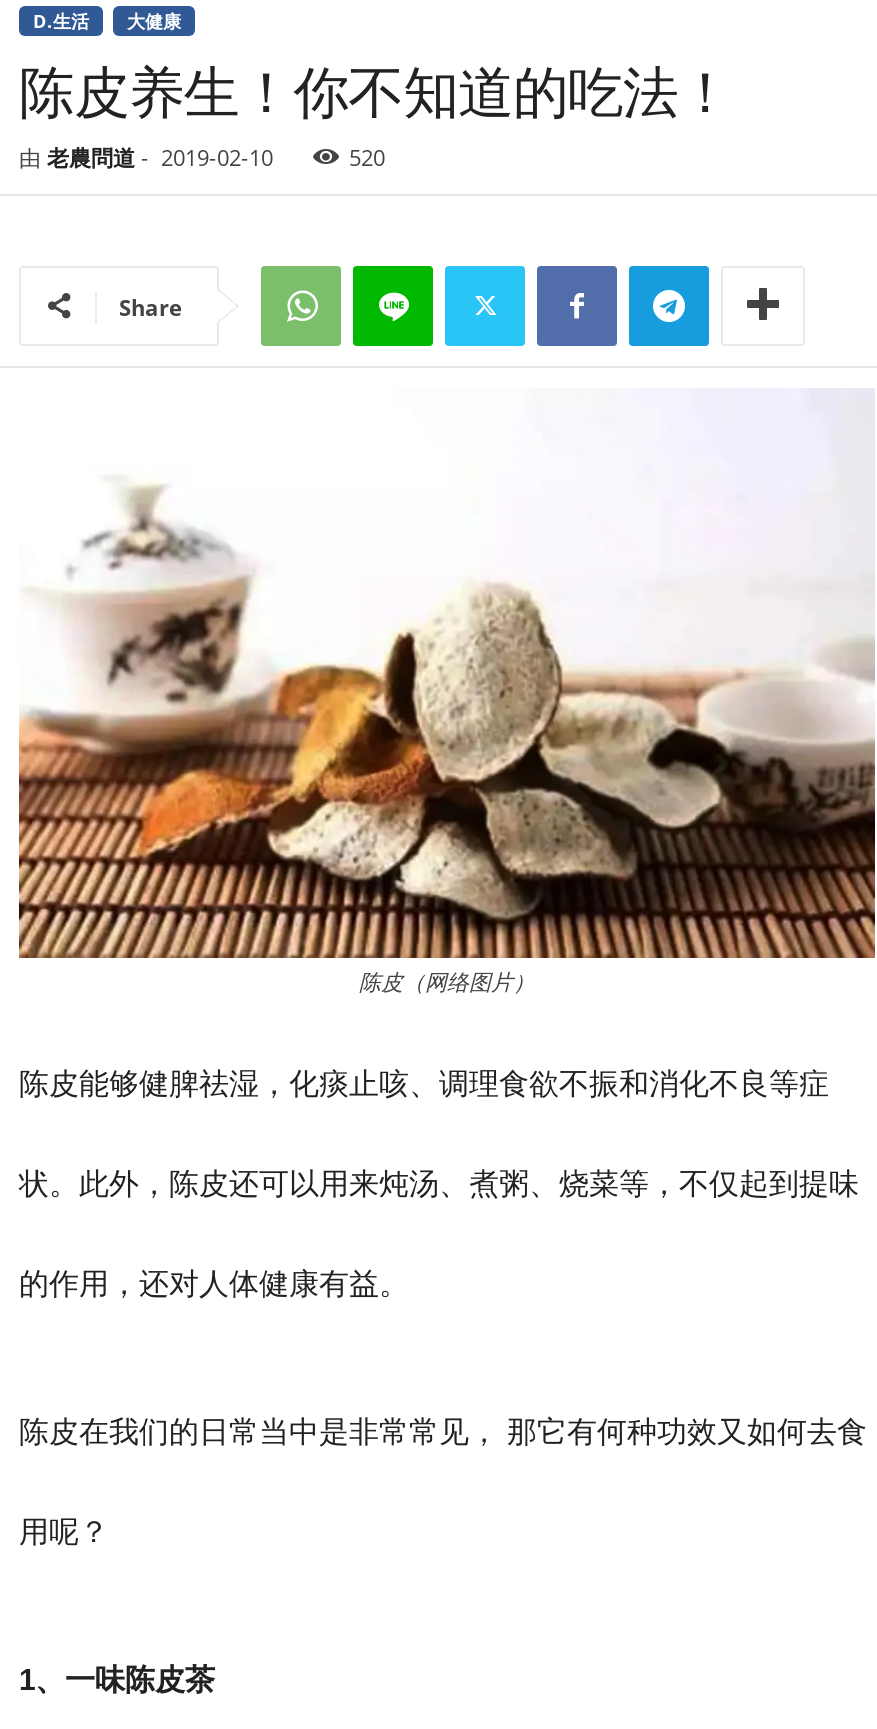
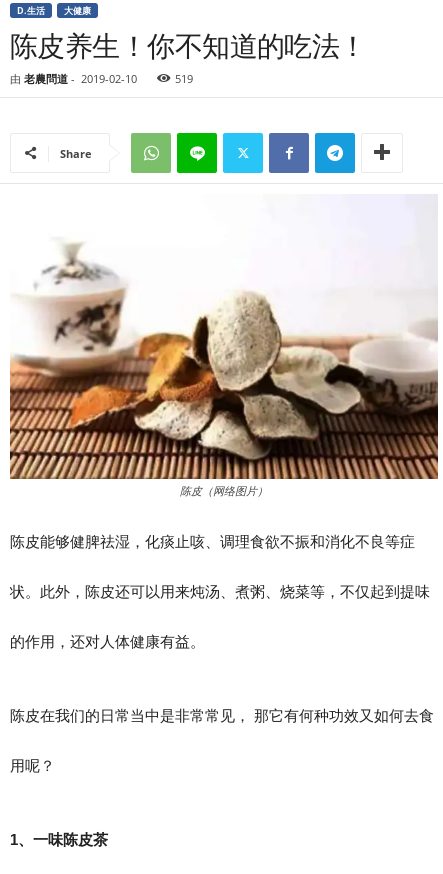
[349,142,385,172] 520 -> [175,71,193,86] 519

